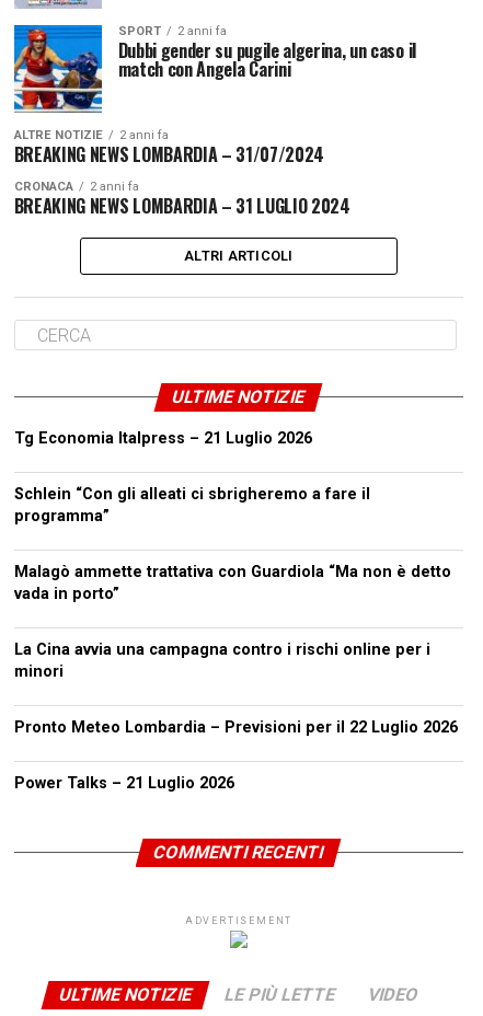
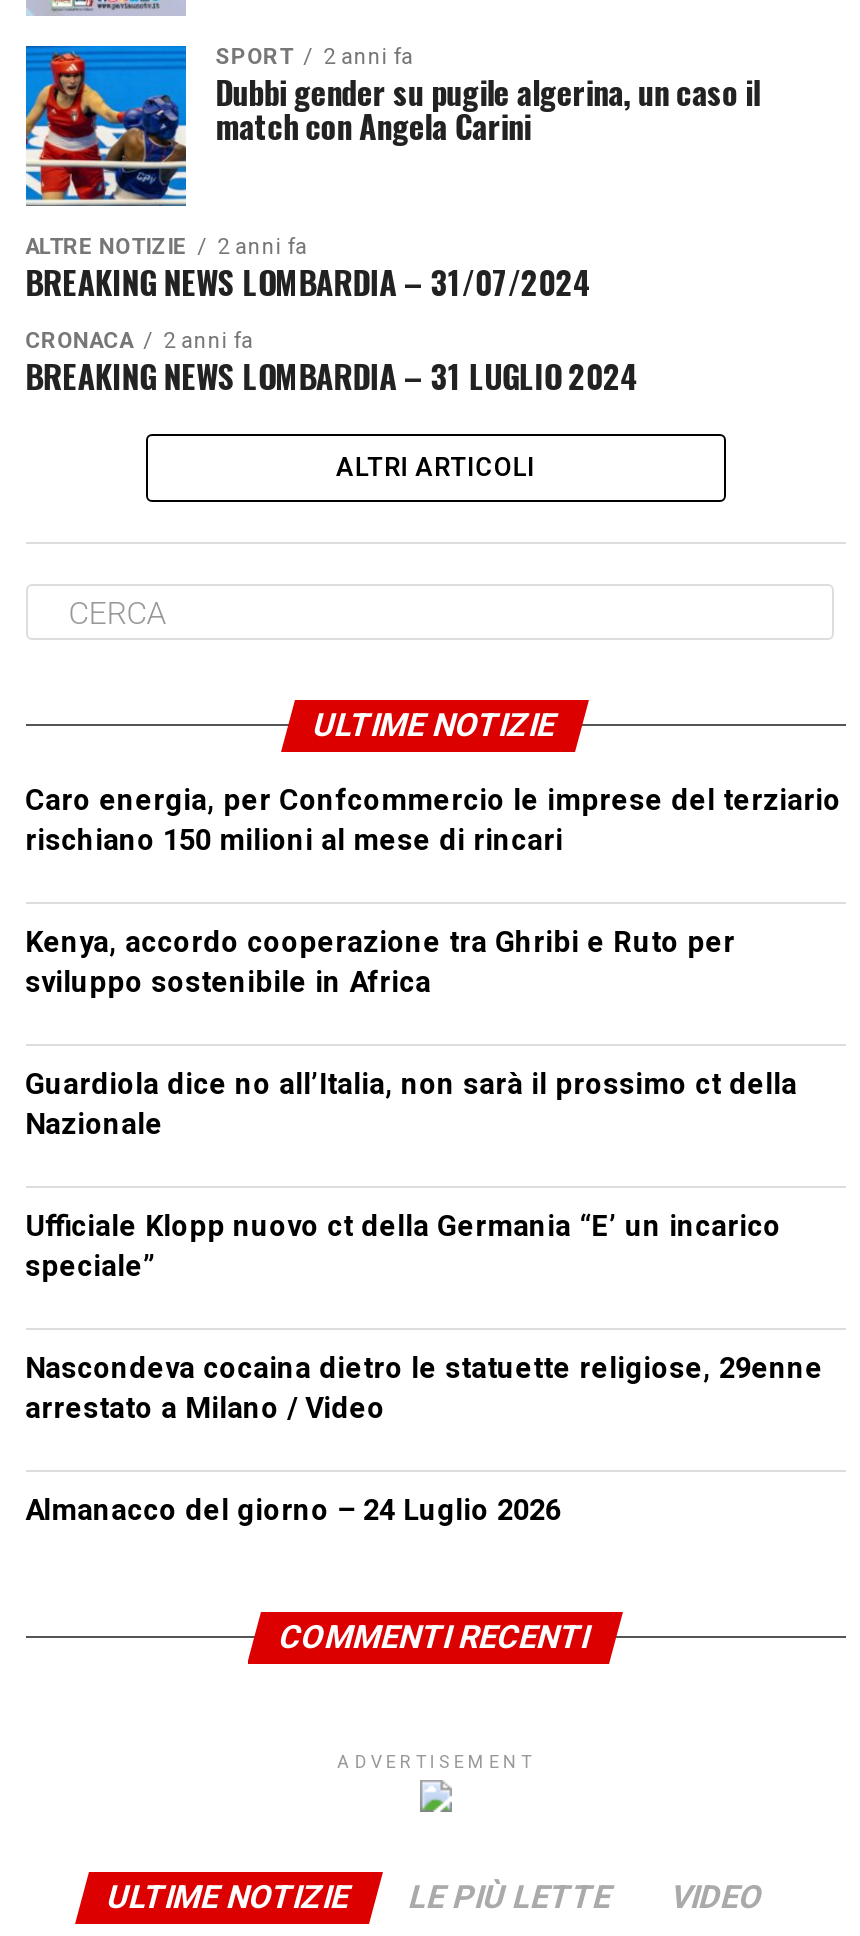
[14,429,312,448] Tg Economia Italpress – 21 Luglio 2026 -> [25,784,841,858] Caro energia, per Confcommercio le imprese del terziario | rischiano 150 milioni al mese di rincari
[14,485,370,526] Schlein “Con gli alleati ci sbrigheremo a fare il | programma” -> [25,926,735,1000] Kenya, accordo cooperazione tra Ghribi e Ruto per | sviluppo sostenibile in Africa
[14,563,451,603] Malagò ammette trattativa con Guardiola “Ma non è detto | vada in porto” -> [25,1068,797,1142] Guardiola dice no all’Italia, non sarà il prossimo ct della | Nazionale
[14,640,430,681] La Cina avvia una campagna contro i rischi online per i | minori -> [25,1210,781,1284] Ufficiale Klopp nuovo ct della Germania “E’ un incarico | speciale”
[14,718,457,737] Pronto Meteo Lombardia – Previsioni per il 22 Luglio 2026 -> [25,1352,823,1426] Nascondeva cocaina dietro le statuette religiose, 29enne | arrestato a Milano / Video
[14,774,234,793] Power Talks – 21 Luglio 2026 -> [25,1494,561,1528] Almanacco del giorno – 24 Luglio 2026

